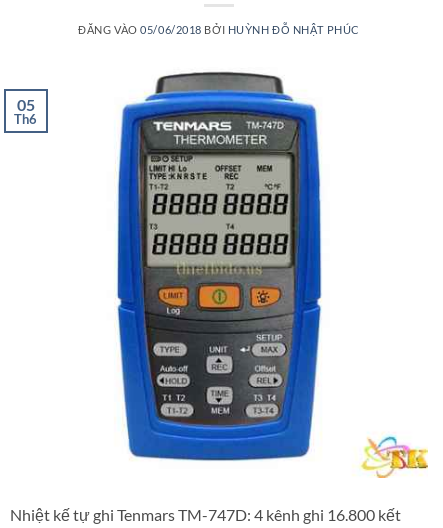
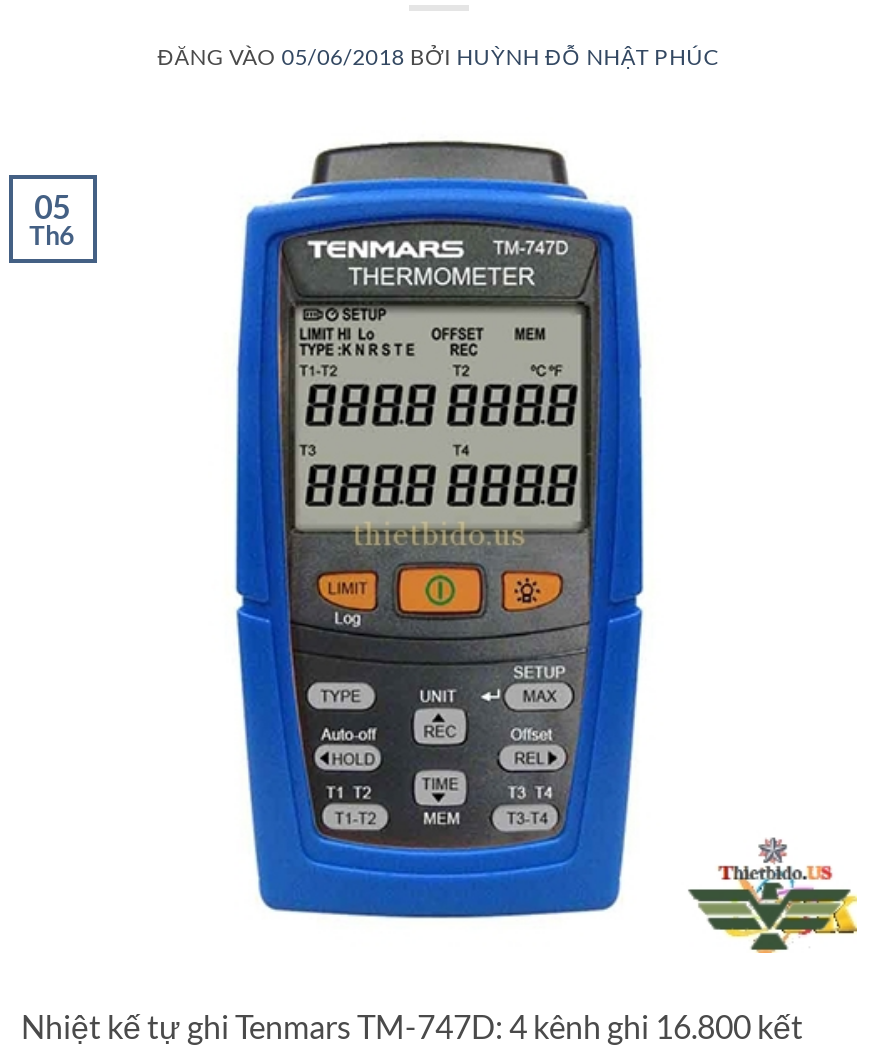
[345,421,424,476] [image] -> [687,837,851,951] [image]

